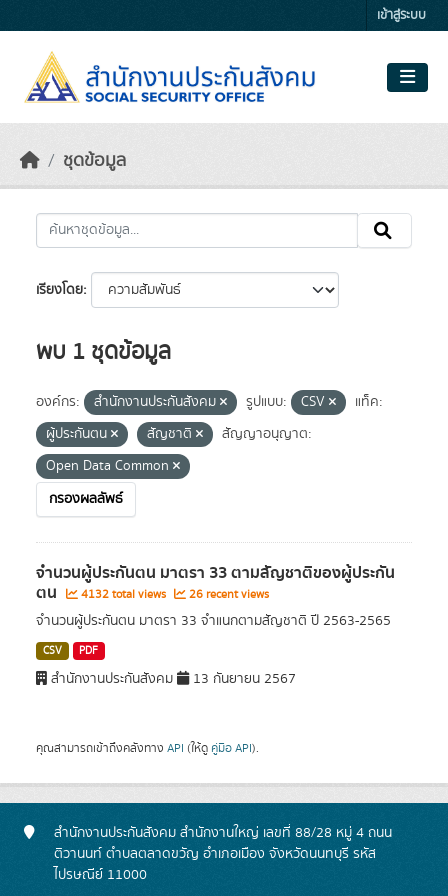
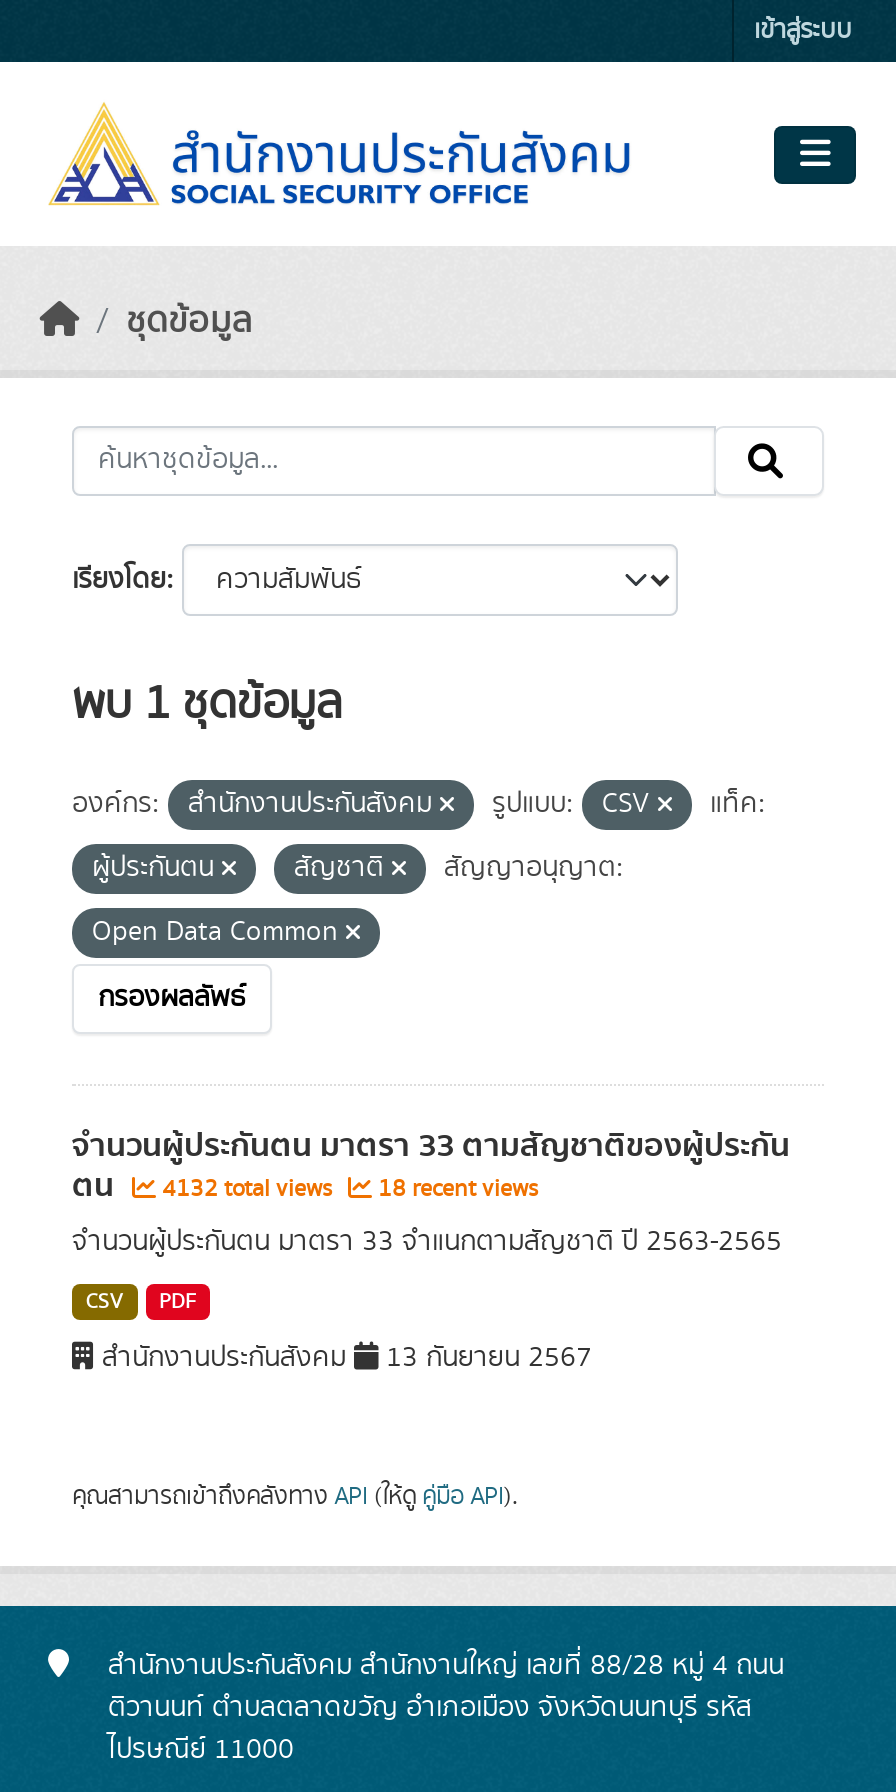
[186,586,269,603] 26 recent views -> [372,1172,538,1206] 18 recent views

